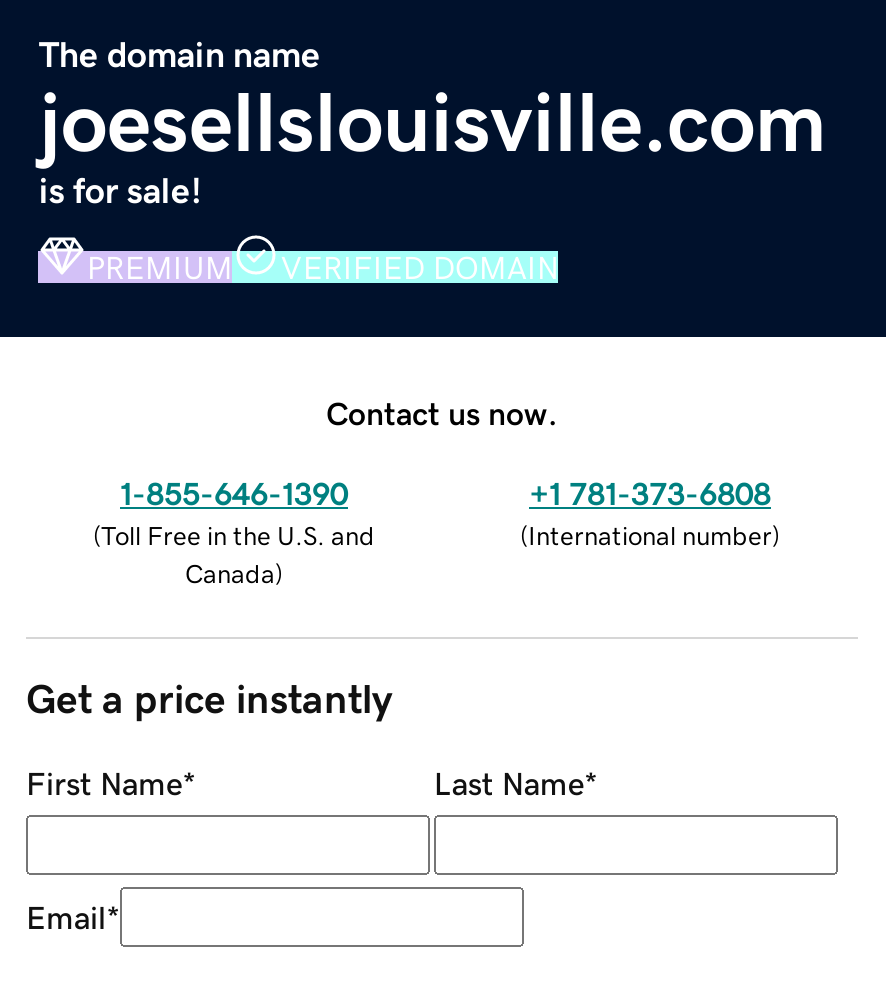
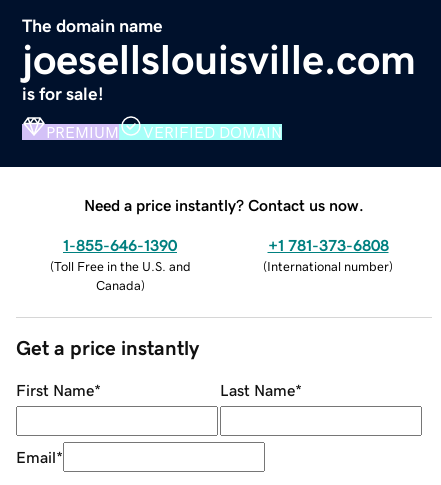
[326,396,558,428] Contact us now. -> [84,197,364,213] Need a price instantly? Contact us now.

